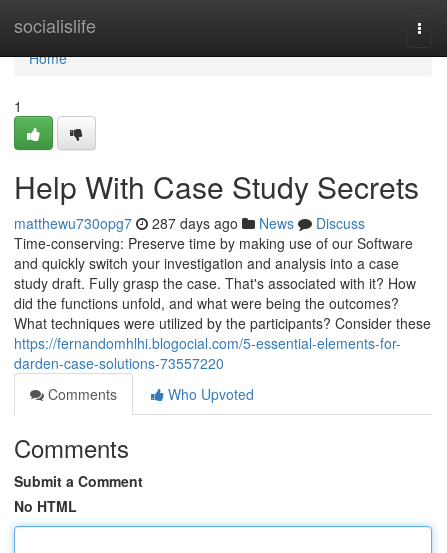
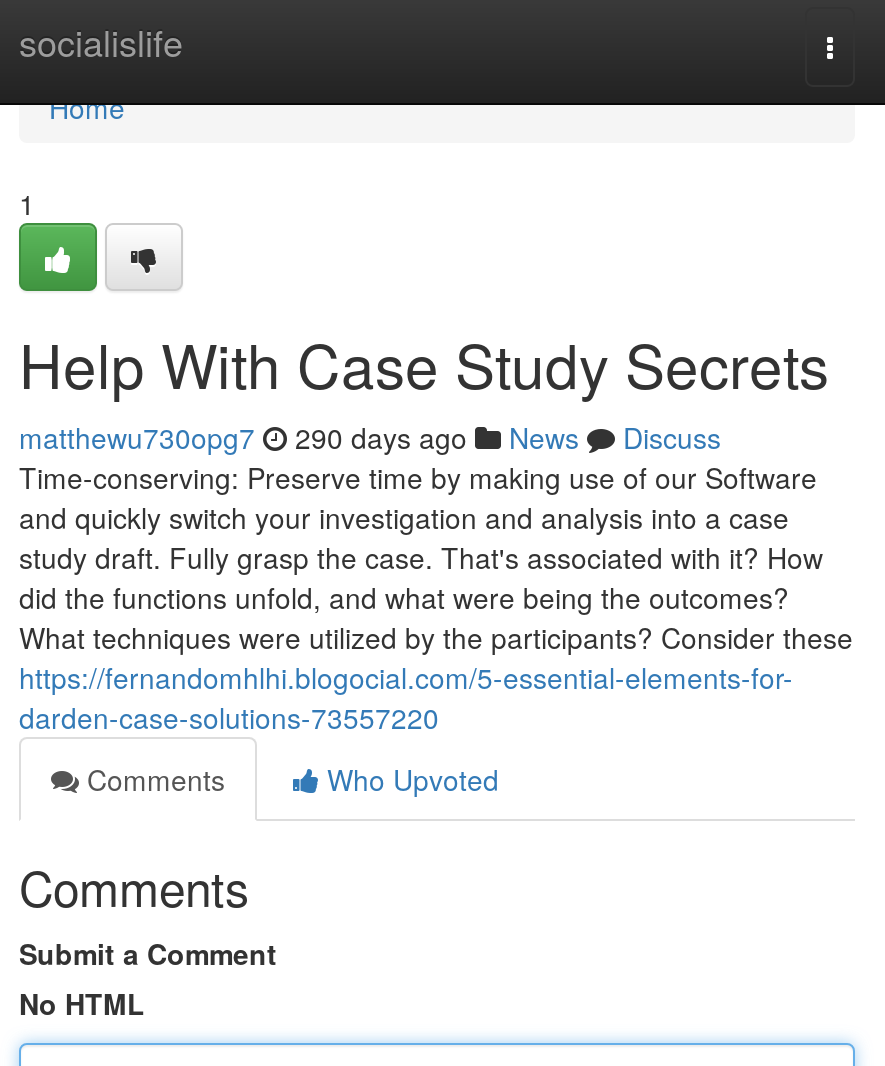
[14,213,365,233] matthewu730opg7 287 days ago News Discuss -> [19,417,721,457] matthewu730opg7 290 days ago News Discuss

